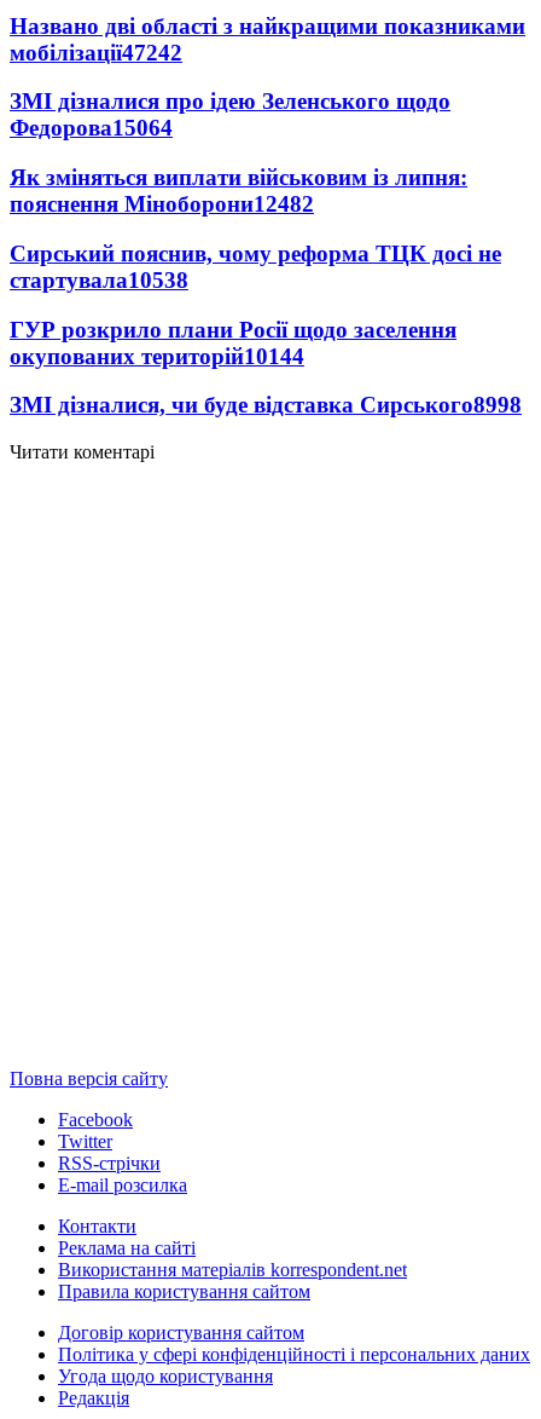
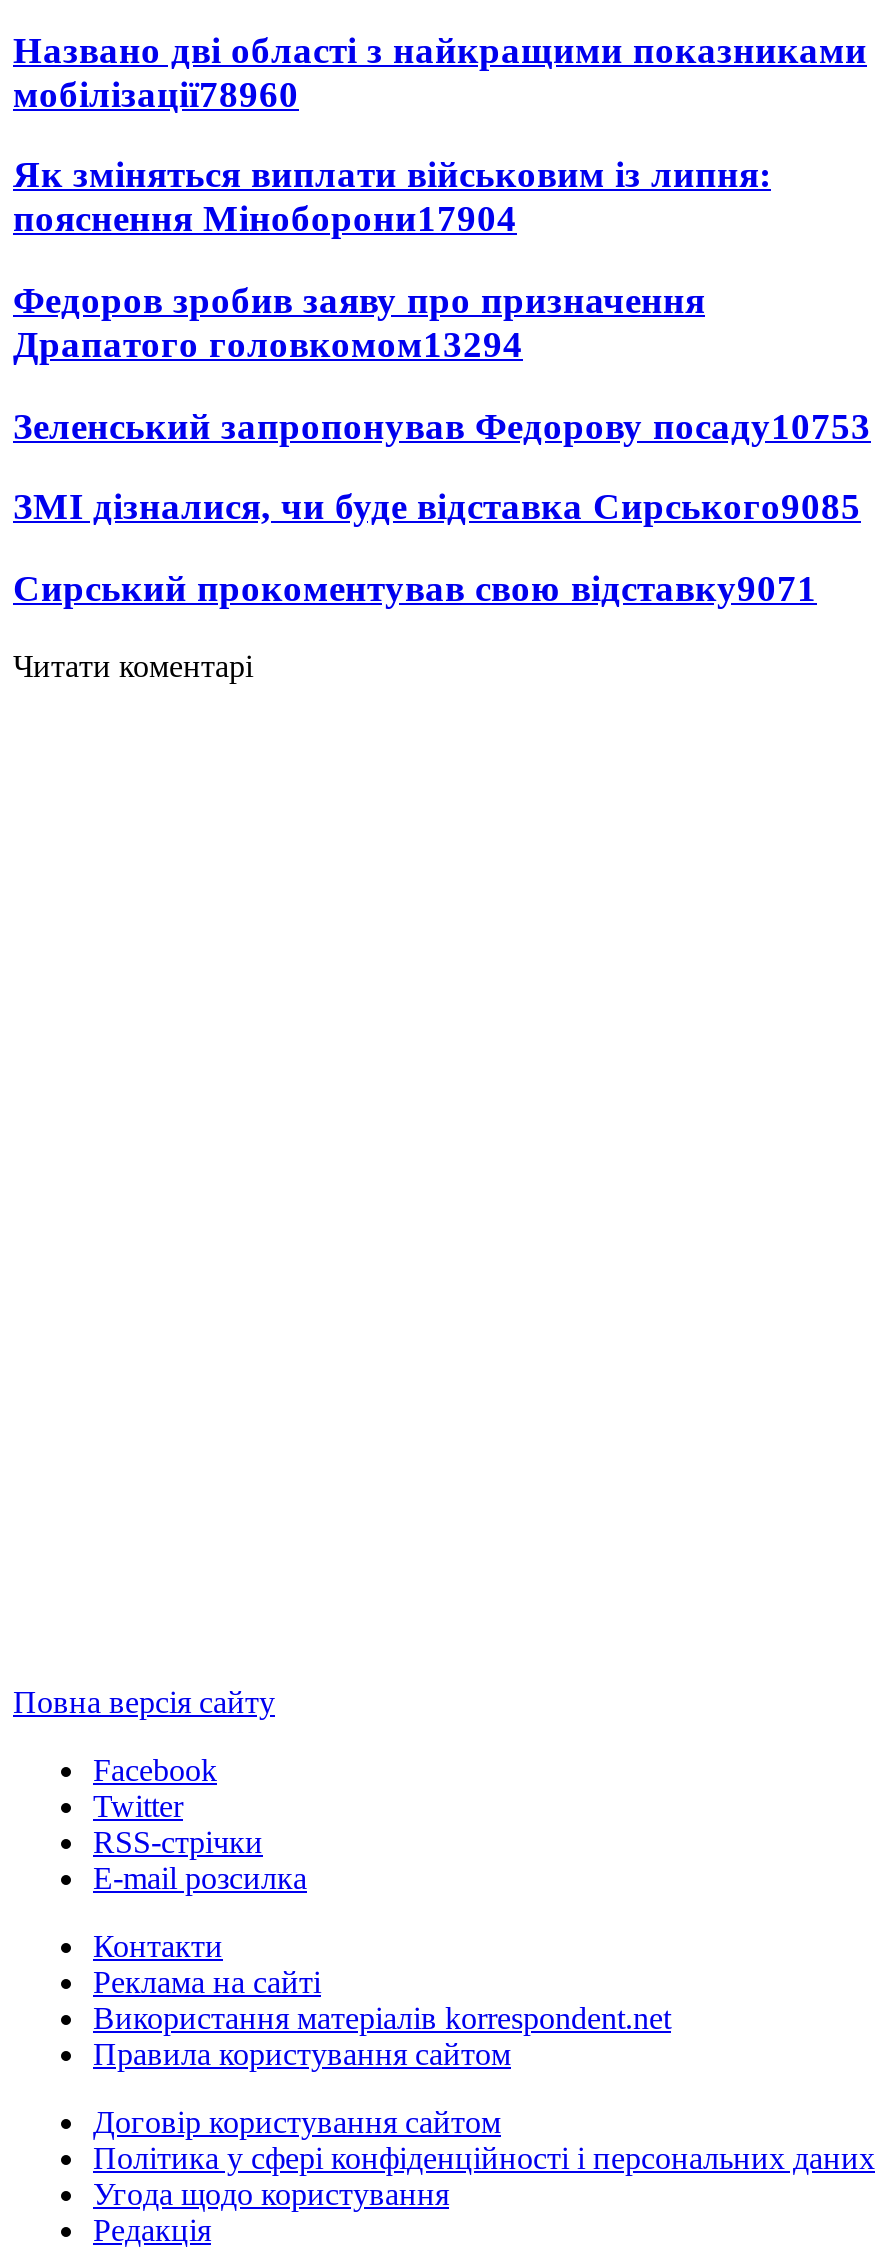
[10,40,450,141] мобілізації47242 | ЗМІ дізналися про ідею Зеленського щодо | Федорова15064 -> [13,72,299,114] мобілізації78960
moved [10,165,467,190] -> [13,154,771,196]: Як зміняться виплати військовим із липня:
[10,191,522,418] пояснення Міноборони12482 | Сирський пояснив, чому реформа ТЦК досі не | стартувала10538 | ГУР розкрило плани Росії щодо заселення | окупованих територій10144 | ЗМІ дізналися, чи буде відставка Сирського8998 -> [13,198,871,610] пояснення Міноборони17904 | Федоров зробив заяву про призначення | Драпатого головкомом13294 | Зеленський запропонував Федорову посаду10753 | ЗМІ дізналися, чи буде відставка Сирського9085 | Сирський прокоментував свою відставку9071

